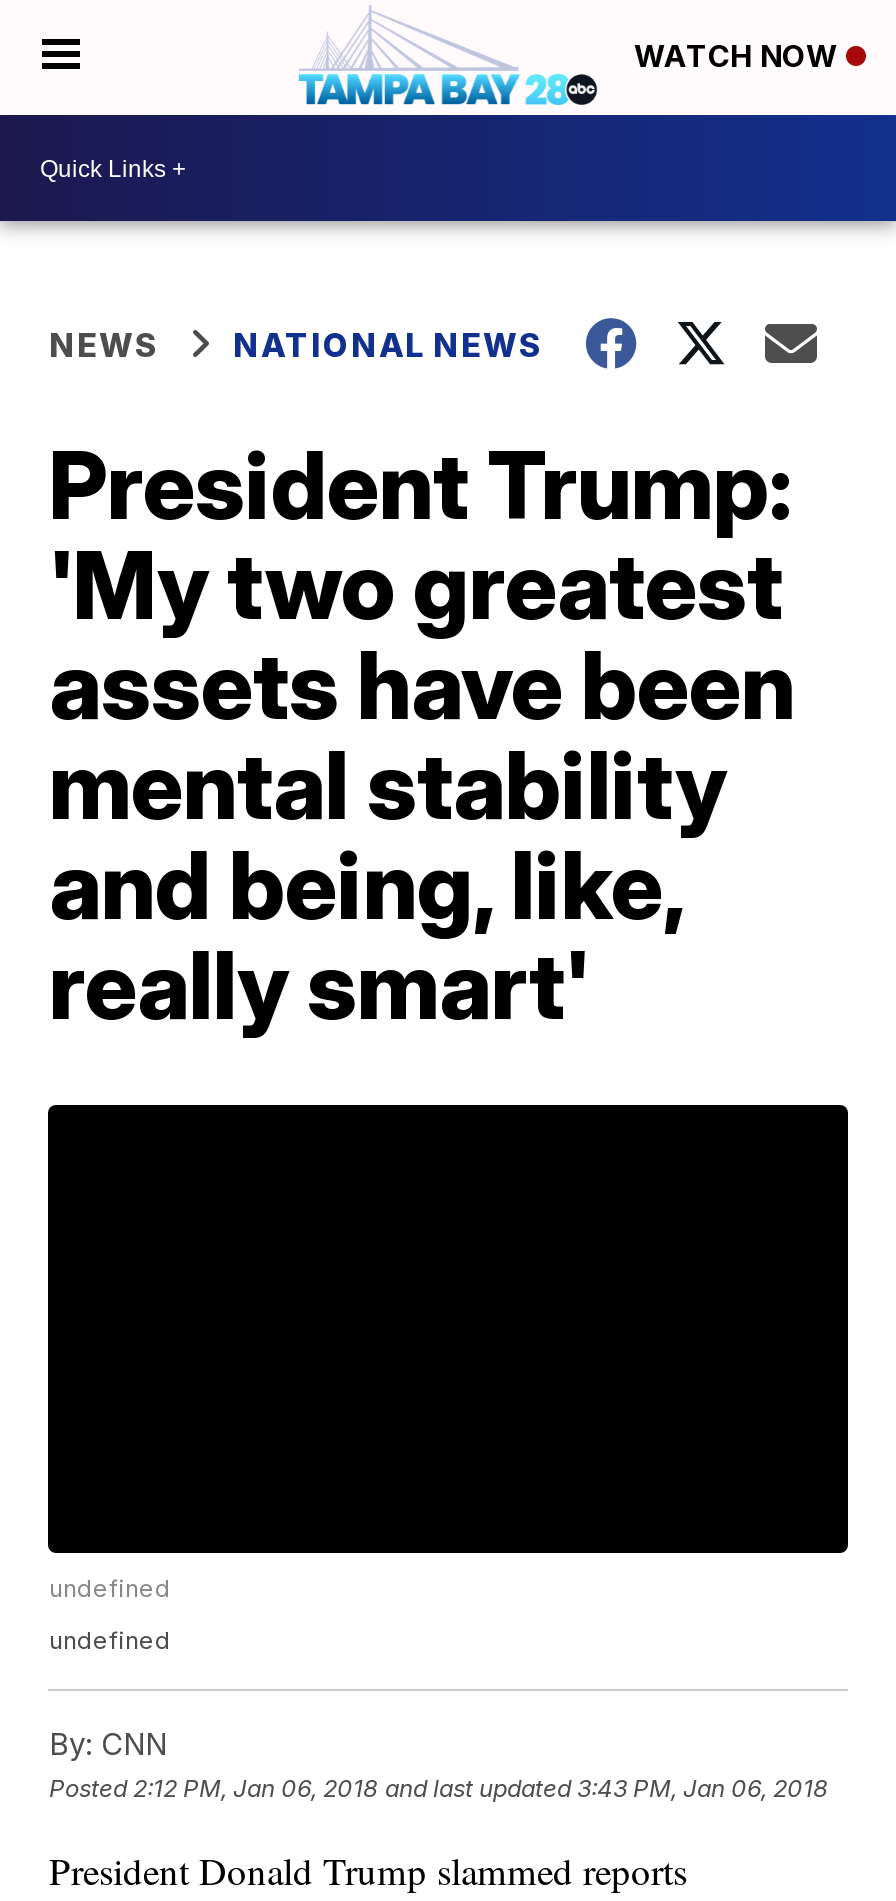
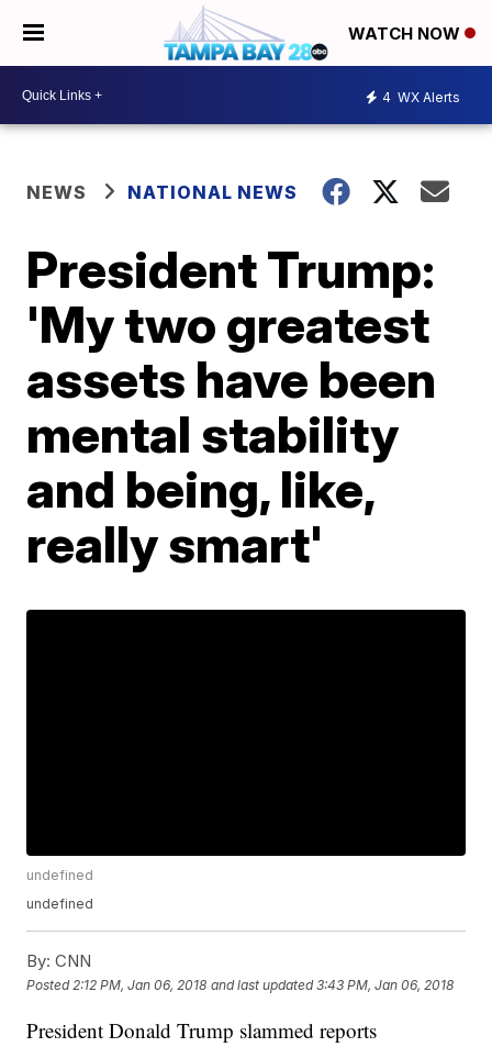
none -> [382,88,460,105] 4 WX Alerts

